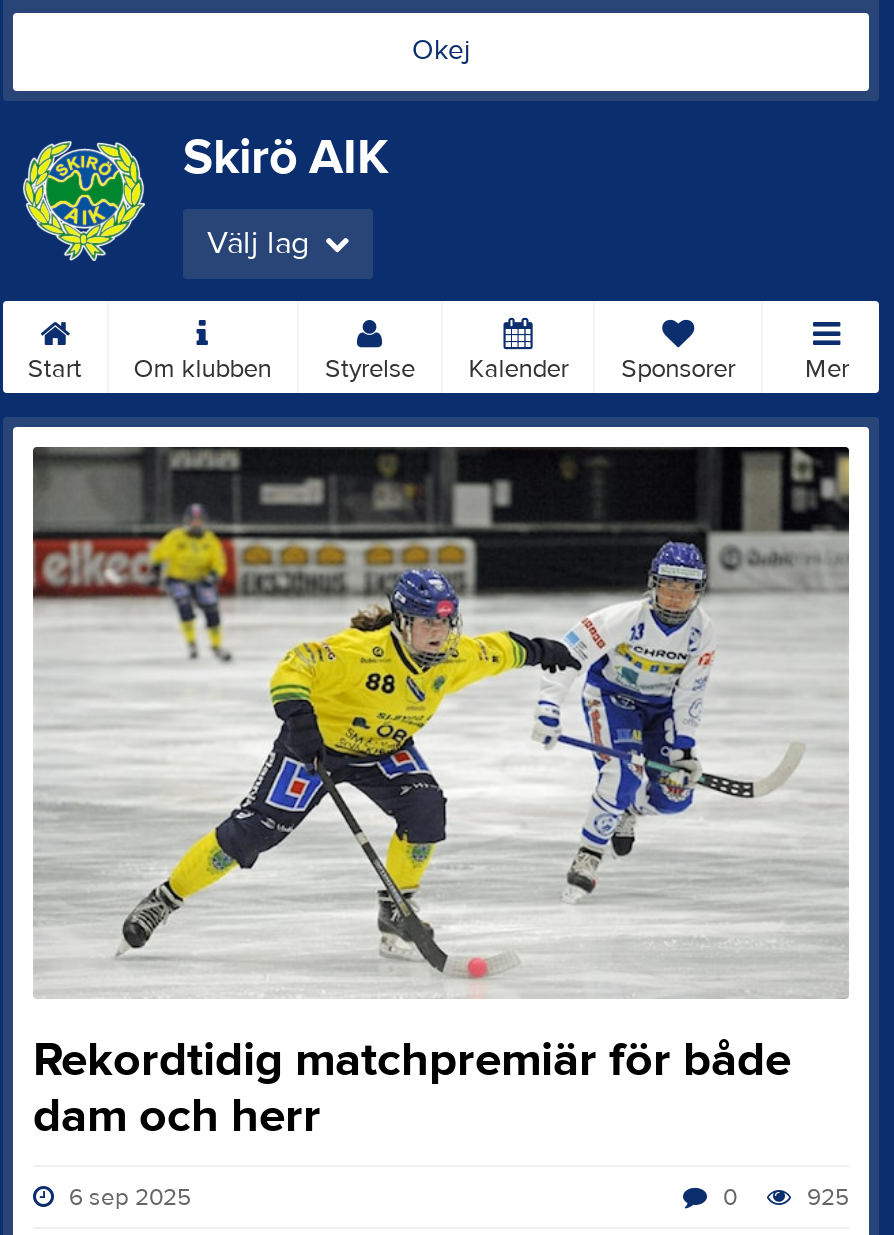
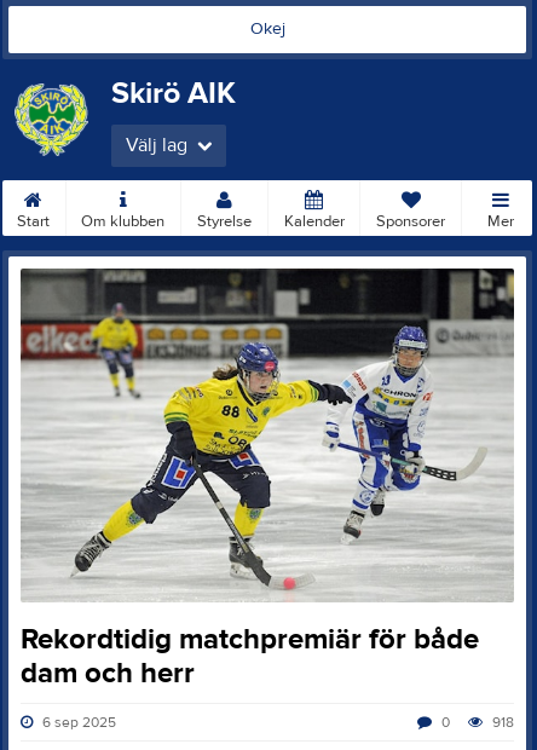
[717,1181,849,1213] 0 925 -> [438,713,514,732] 0 918

